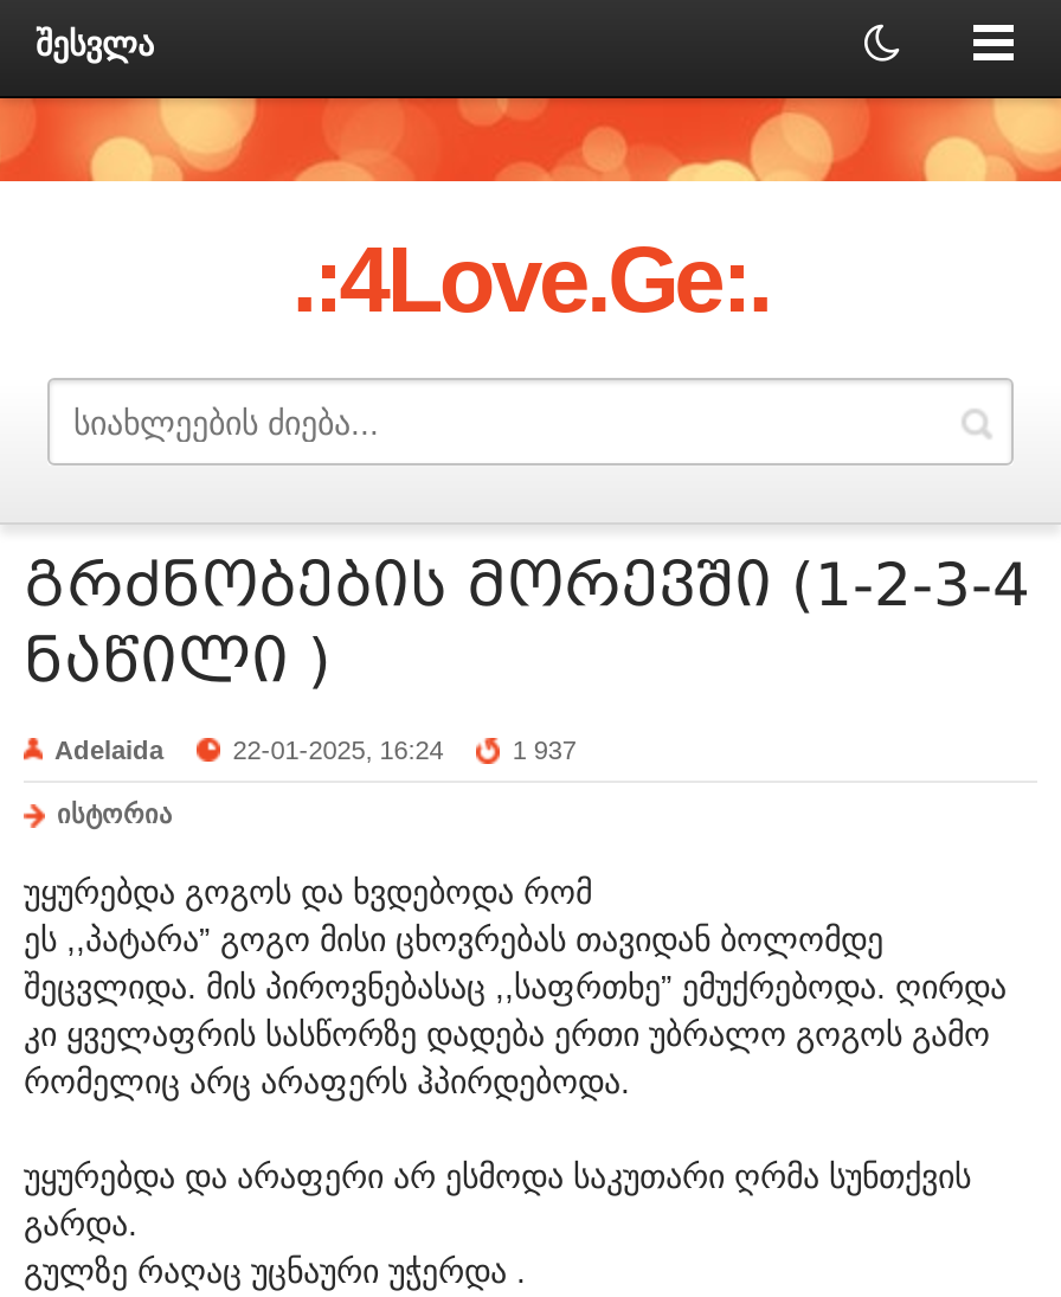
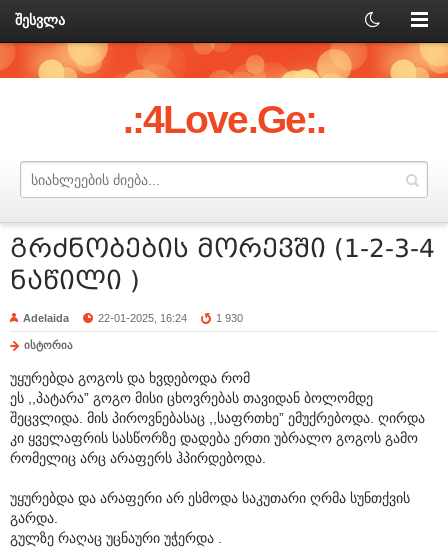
[513,734,576,763] 1 937 -> [216,311,243,323] 1 930

